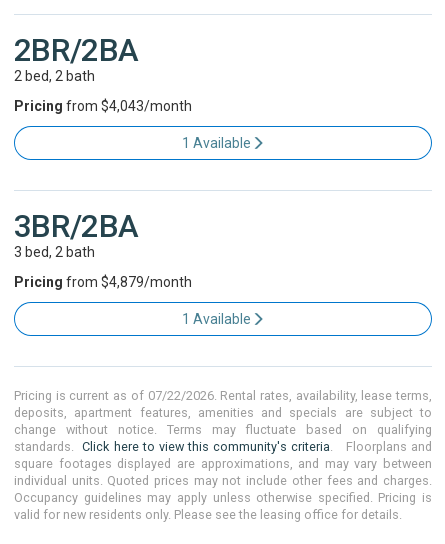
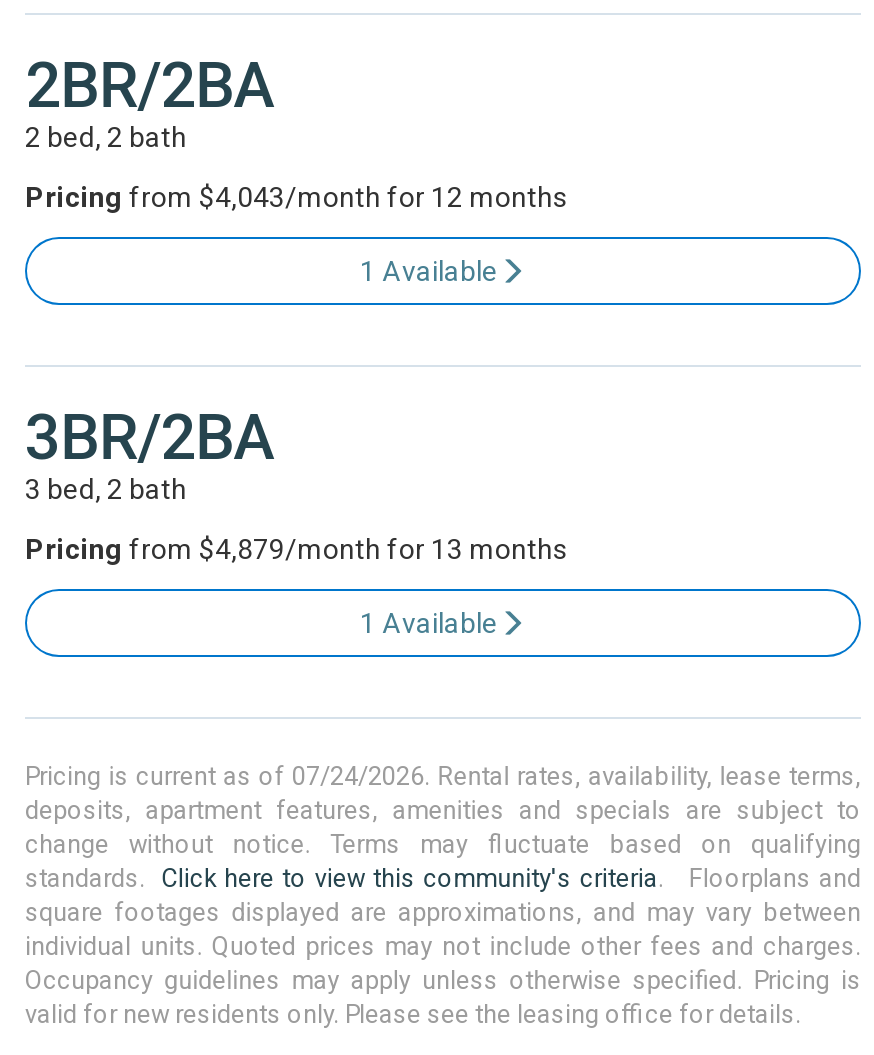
[14,98,192,114] Pricing from $4,043/month -> [25,181,567,213] Pricing from $4,043/month for 12 months
[14,274,192,290] Pricing from $4,879/month -> [25,533,567,565] Pricing from $4,879/month for 13 months
[14,388,432,403] Pricing is current as of 07/22/2026. Rental rates, availability, lease terms, -> [25,761,861,791] Pricing is current as of 07/24/2026. Rental rates, availability, lease terms,

